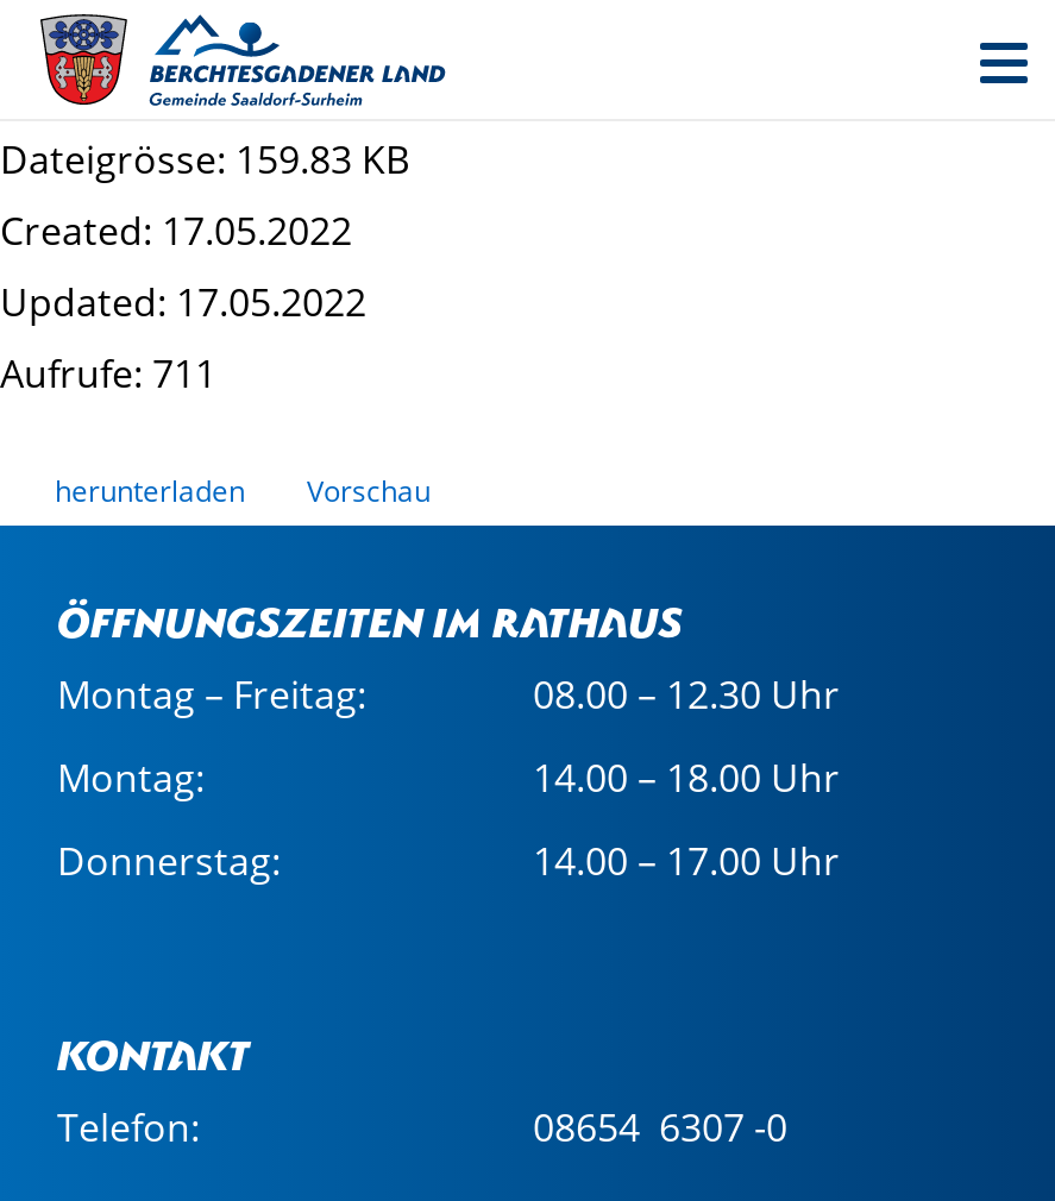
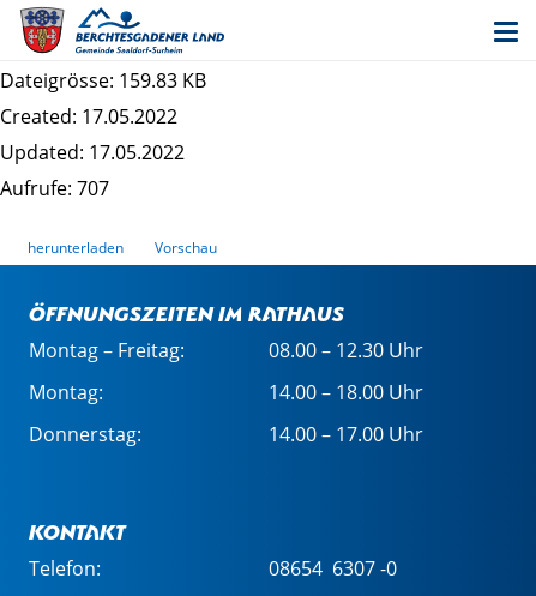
[0,347,216,400] Aufrufe: 711 -> [0,175,109,201] Aufrufe: 707

